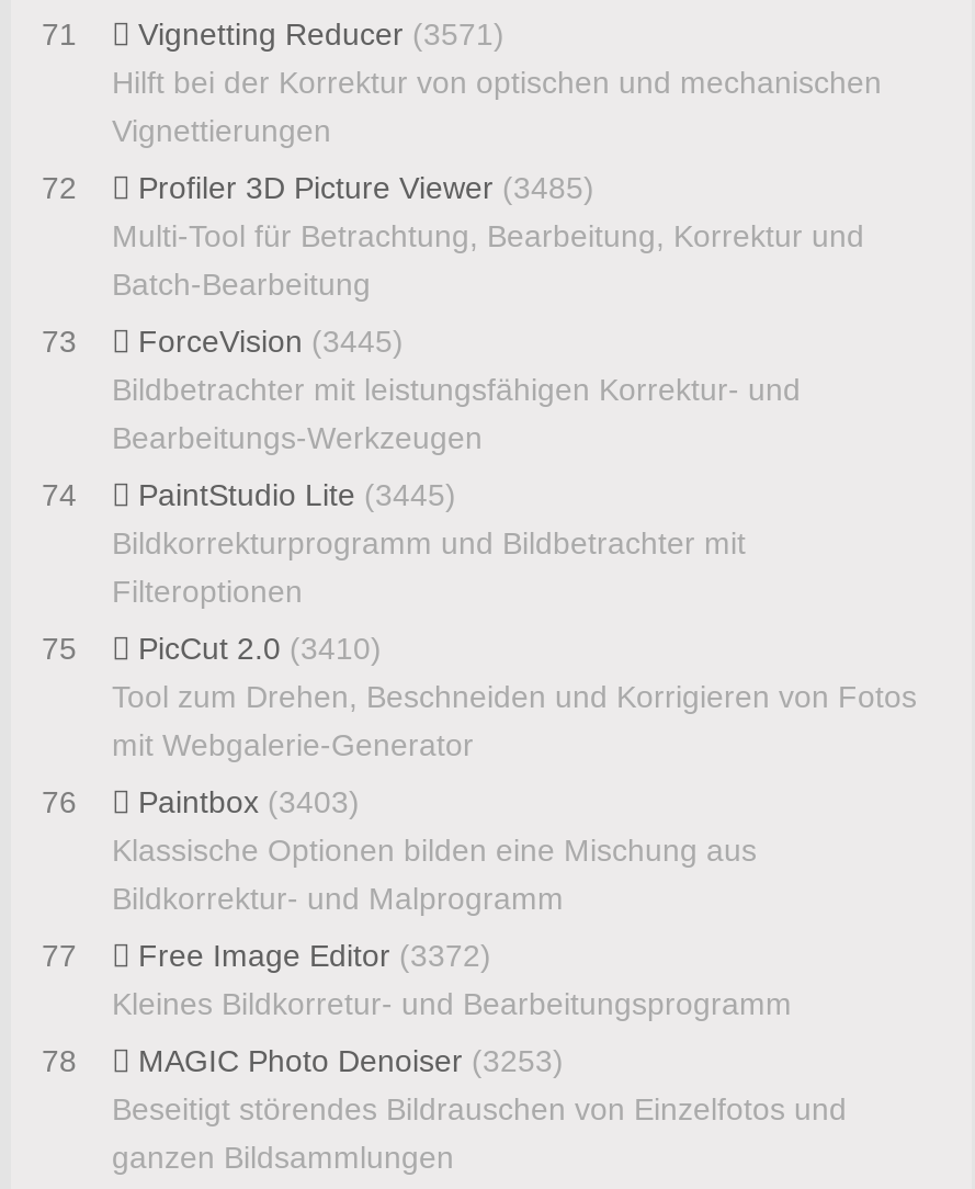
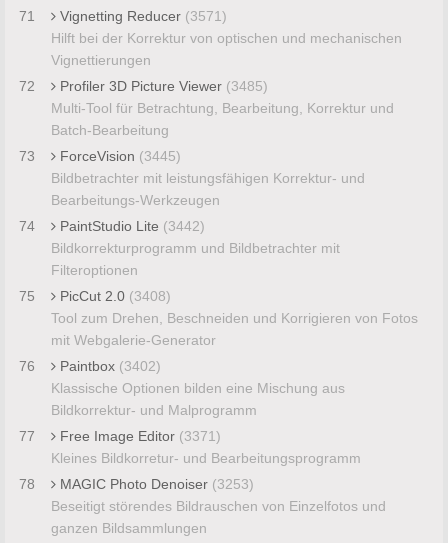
[129,477,456,512] PaintStudio Lite (3445) -> [56,218,205,234] PaintStudio Lite (3442)
[41,630,381,665] 75 PicCut 2.0 (3410) -> [19,288,171,304] 75 PicCut 2.0 (3408)
[41,784,360,819] 76 Paintbox (3403) -> [19,358,161,374] 76 Paintbox (3402)
[129,937,491,972] Free Image Editor (3372) -> [56,428,221,444] Free Image Editor (3371)

